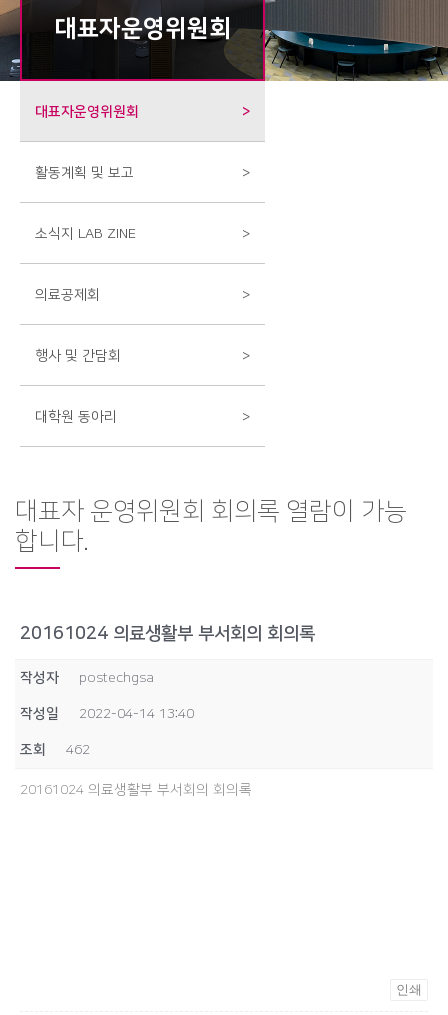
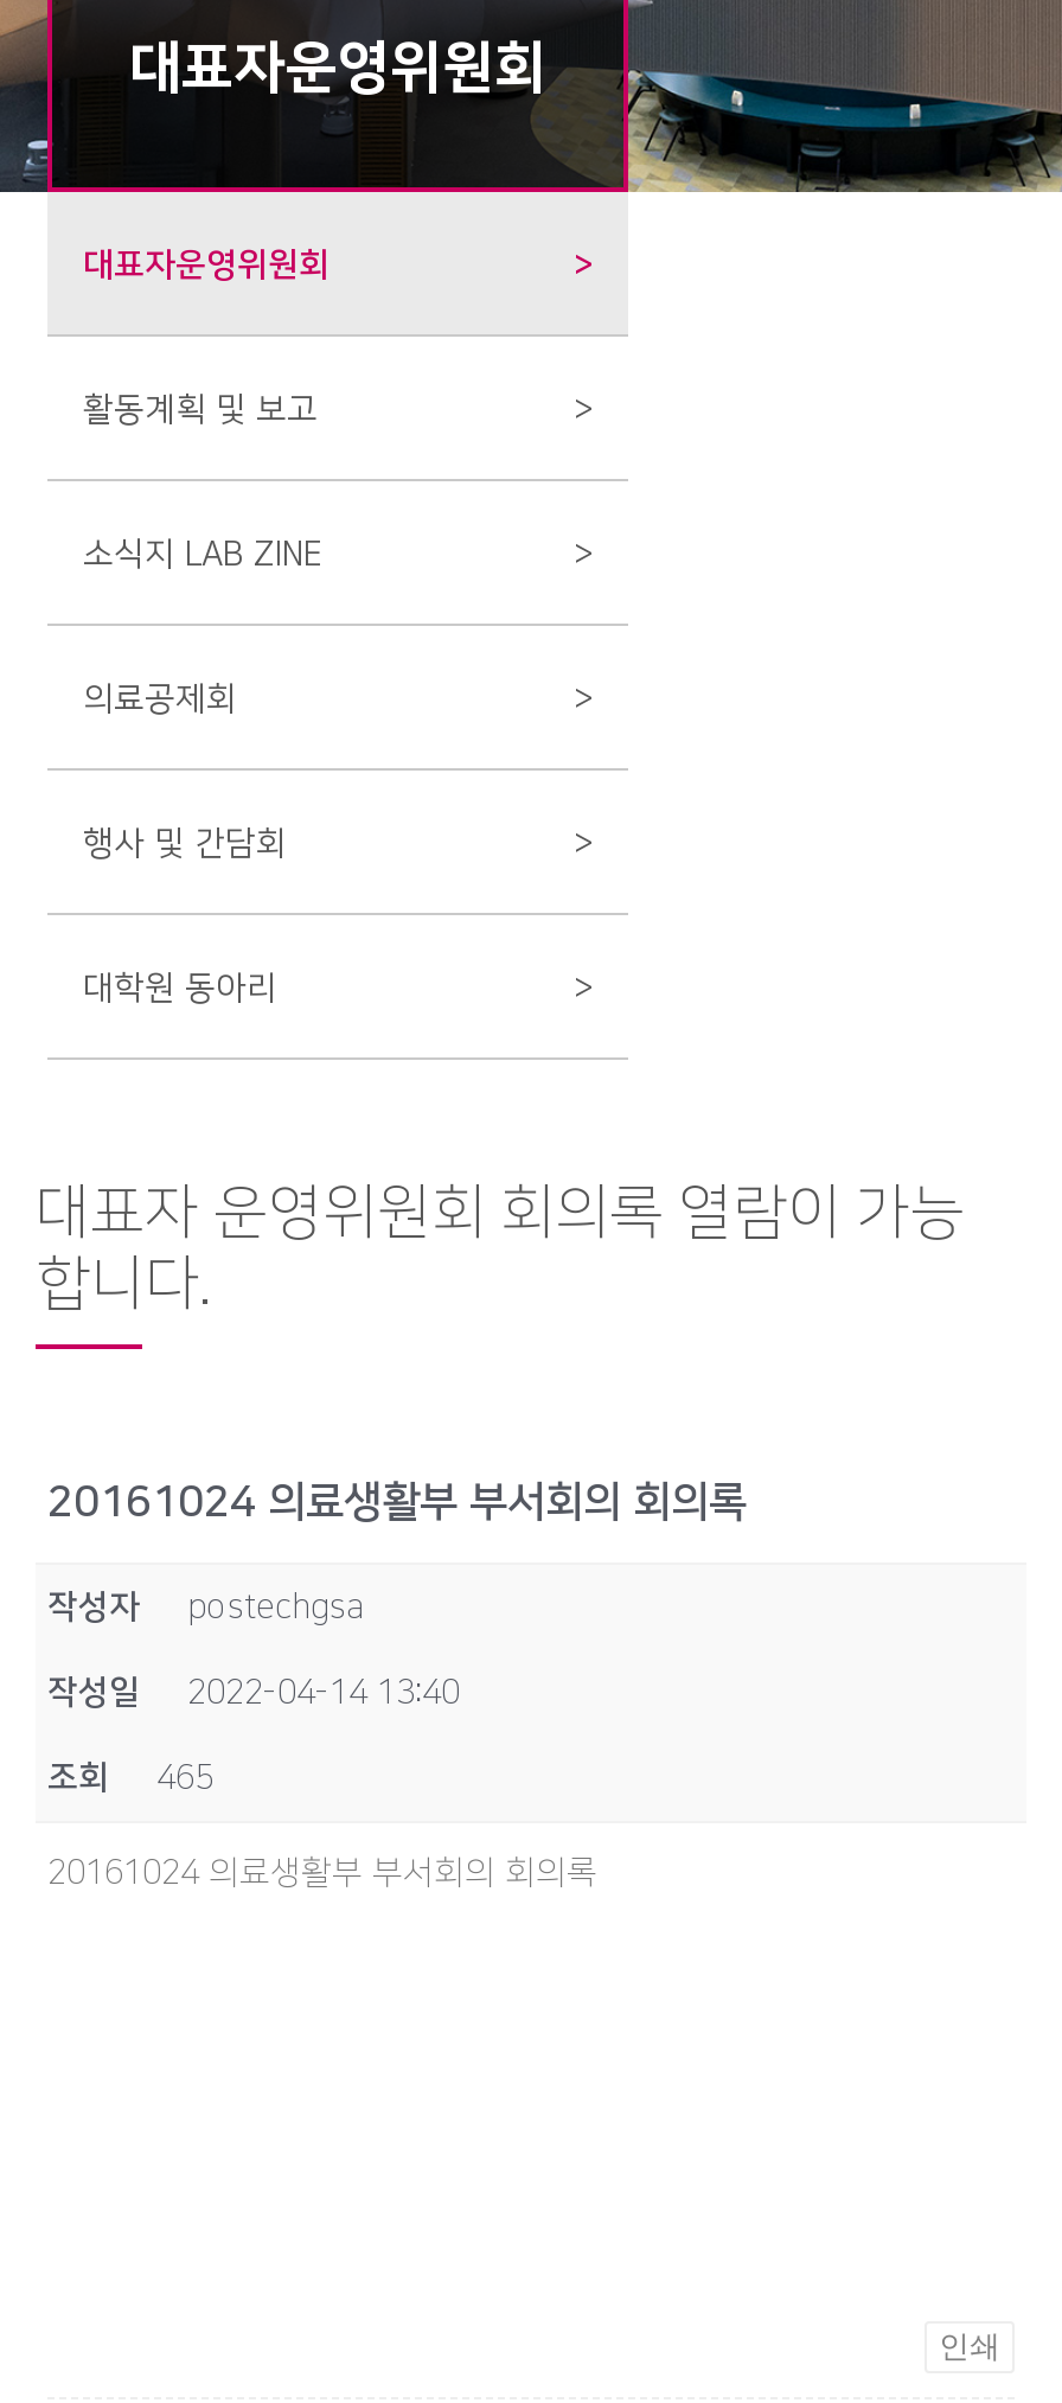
[20,742,90,758] 조회 462 -> [47,1759,213,1797] 조회 465

